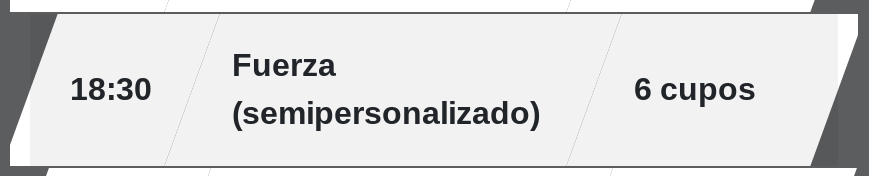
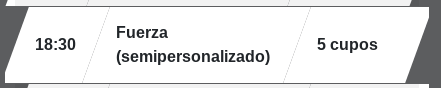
[634,72,756,106] 6 cupos -> [317,36,378,53] 5 cupos

